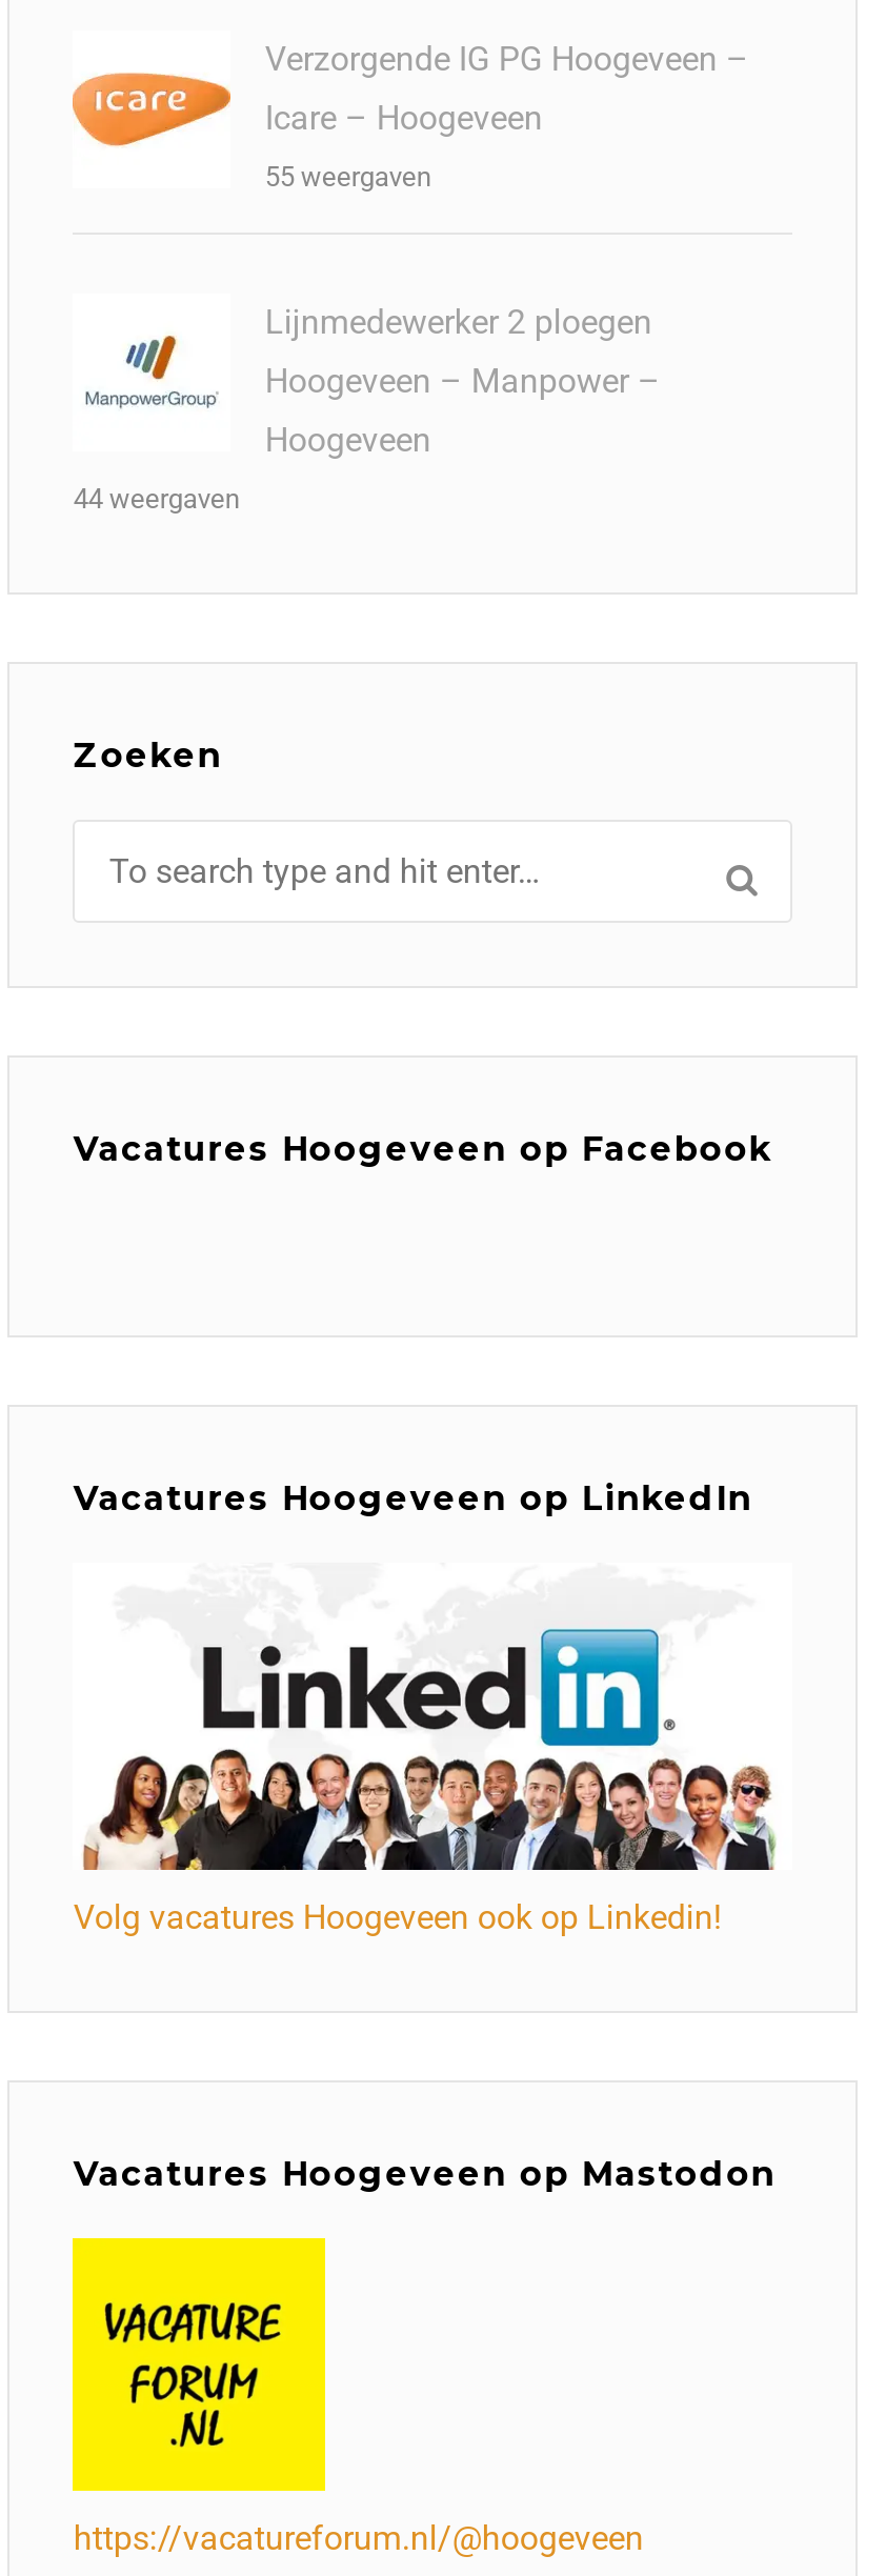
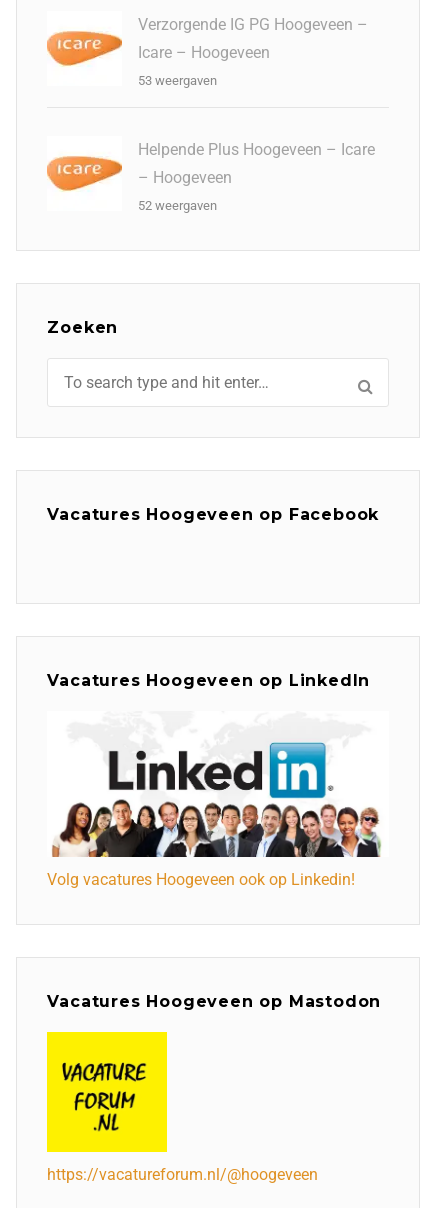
[265,161,431,193] 55 weergaven -> [138,73,217,88] 53 weergaven
[73,302,661,515] [image] | Lijnmedewerker 2 ploegen | Hoogeveen – Manpower – | Hoogeveen | 44 weergaven -> [46,140,375,213] [image] | Helpende Plus Hoogeveen – Icare | – Hoogeveen | 52 weergaven

